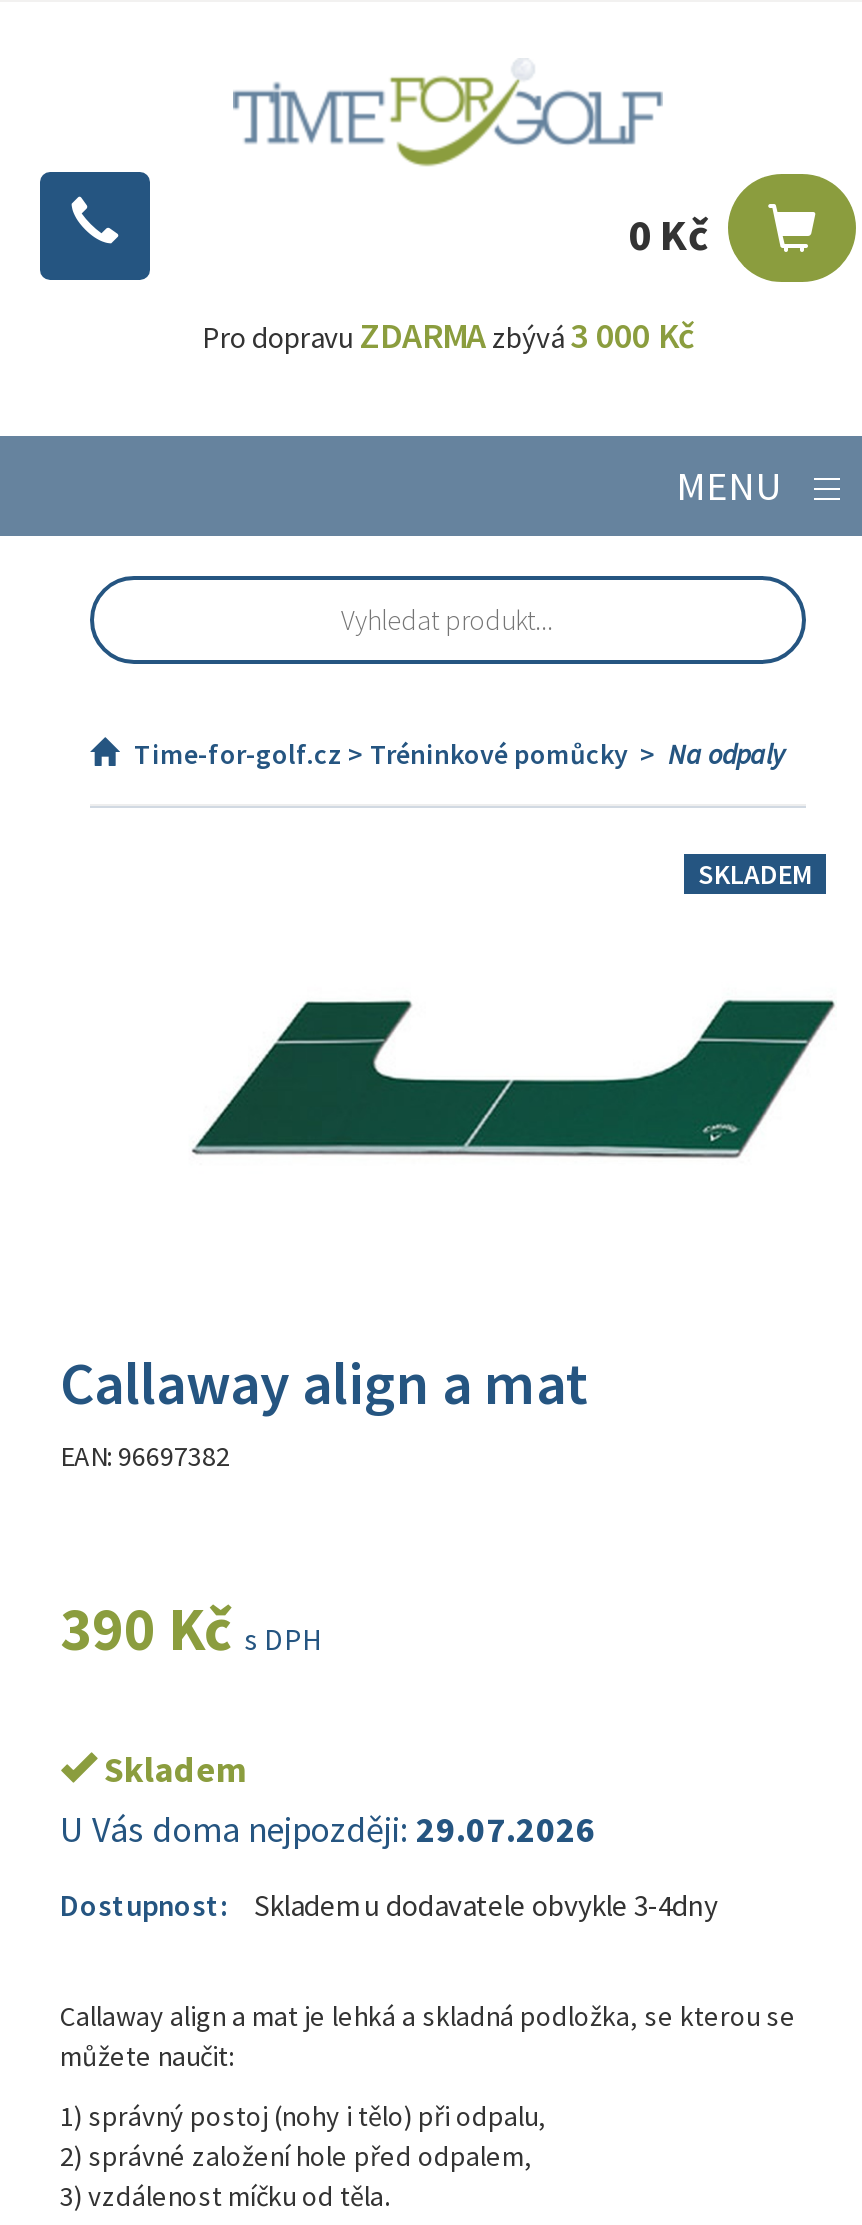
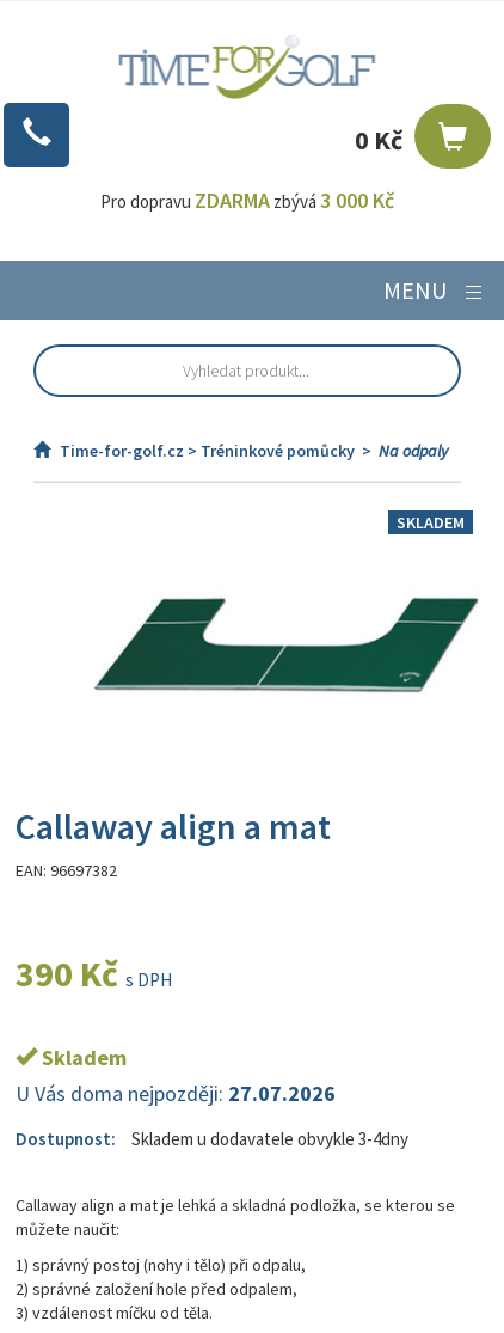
[60,1806,596,1852] U Vás doma nejpozději: 29.07.2026 -> [16,1079,336,1107] U Vás doma nejpozději: 27.07.2026

